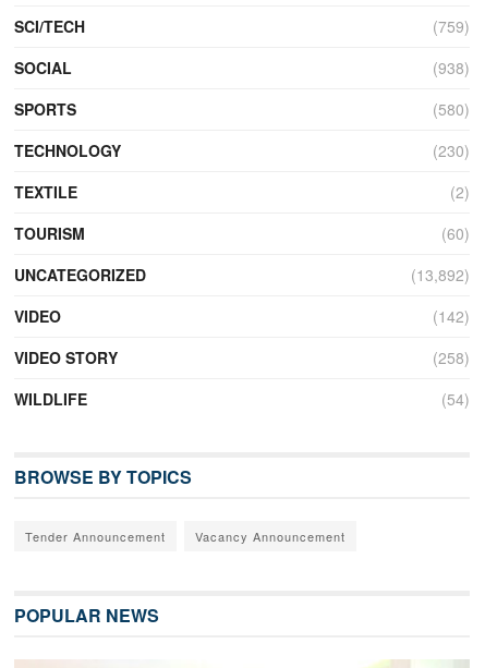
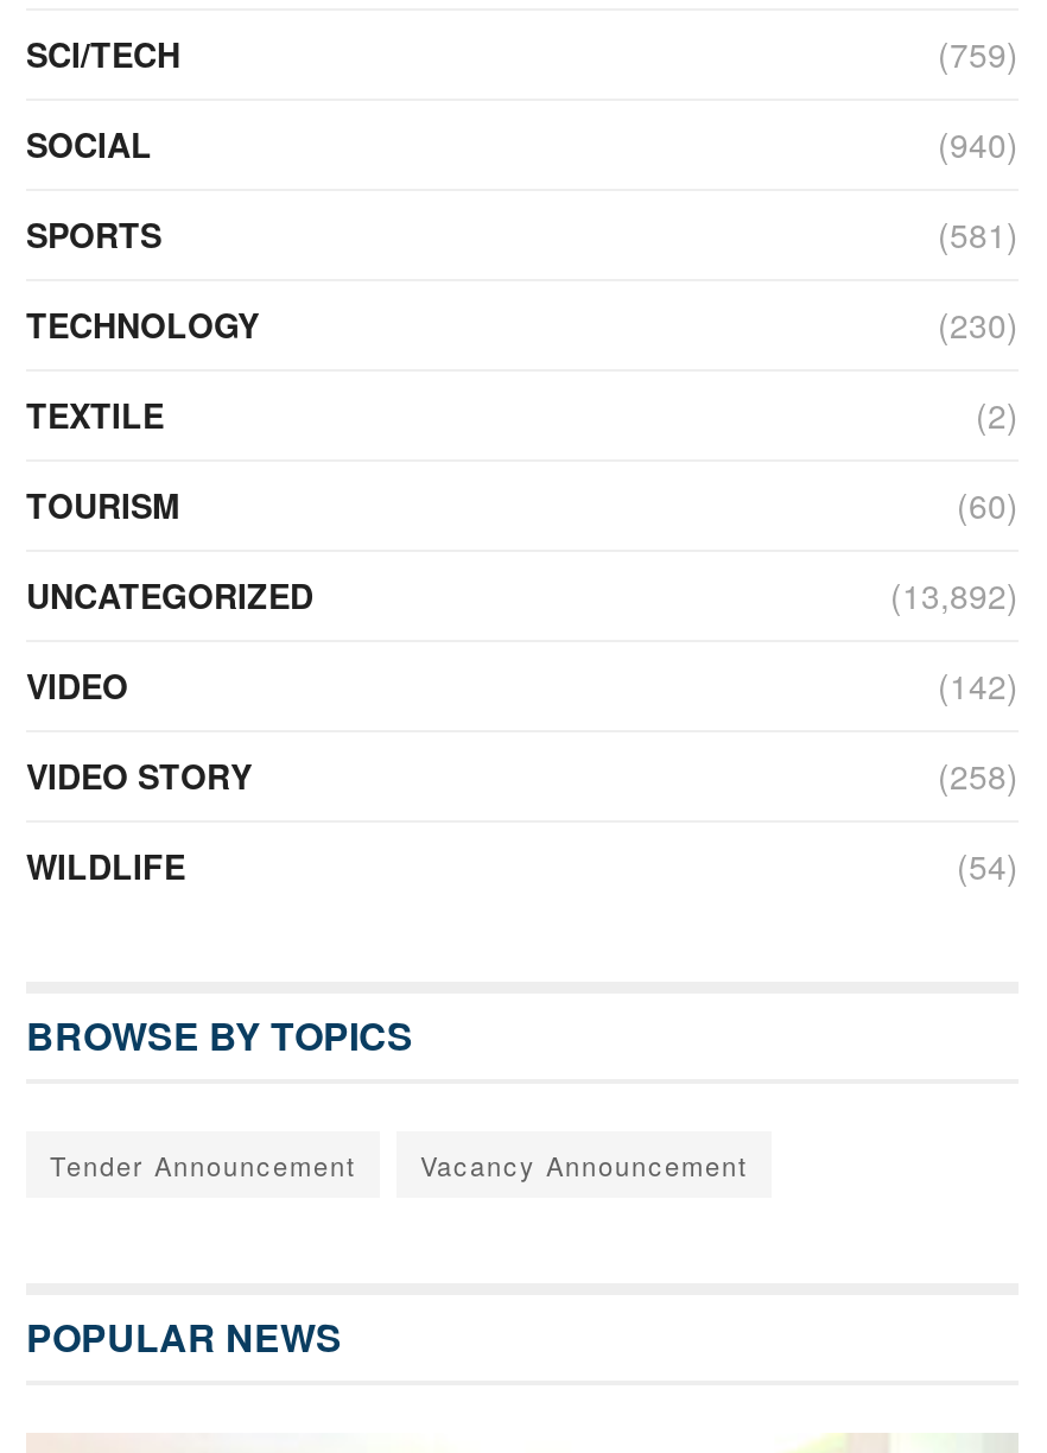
[433,56,470,78] (938) -> [938,121,1019,168] (940)
[433,98,470,120] (580) -> [938,211,1019,258] (581)

